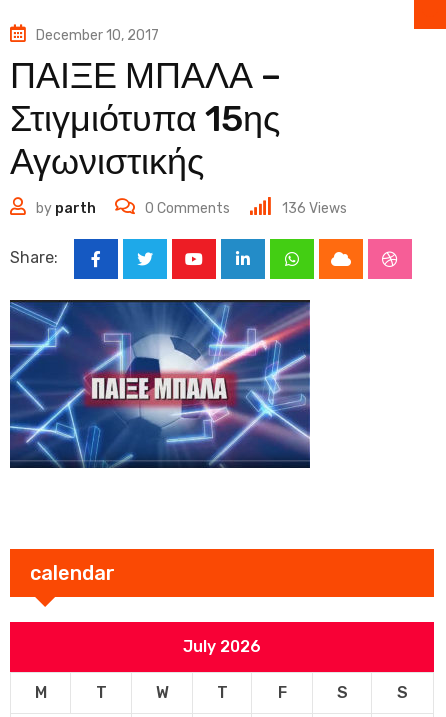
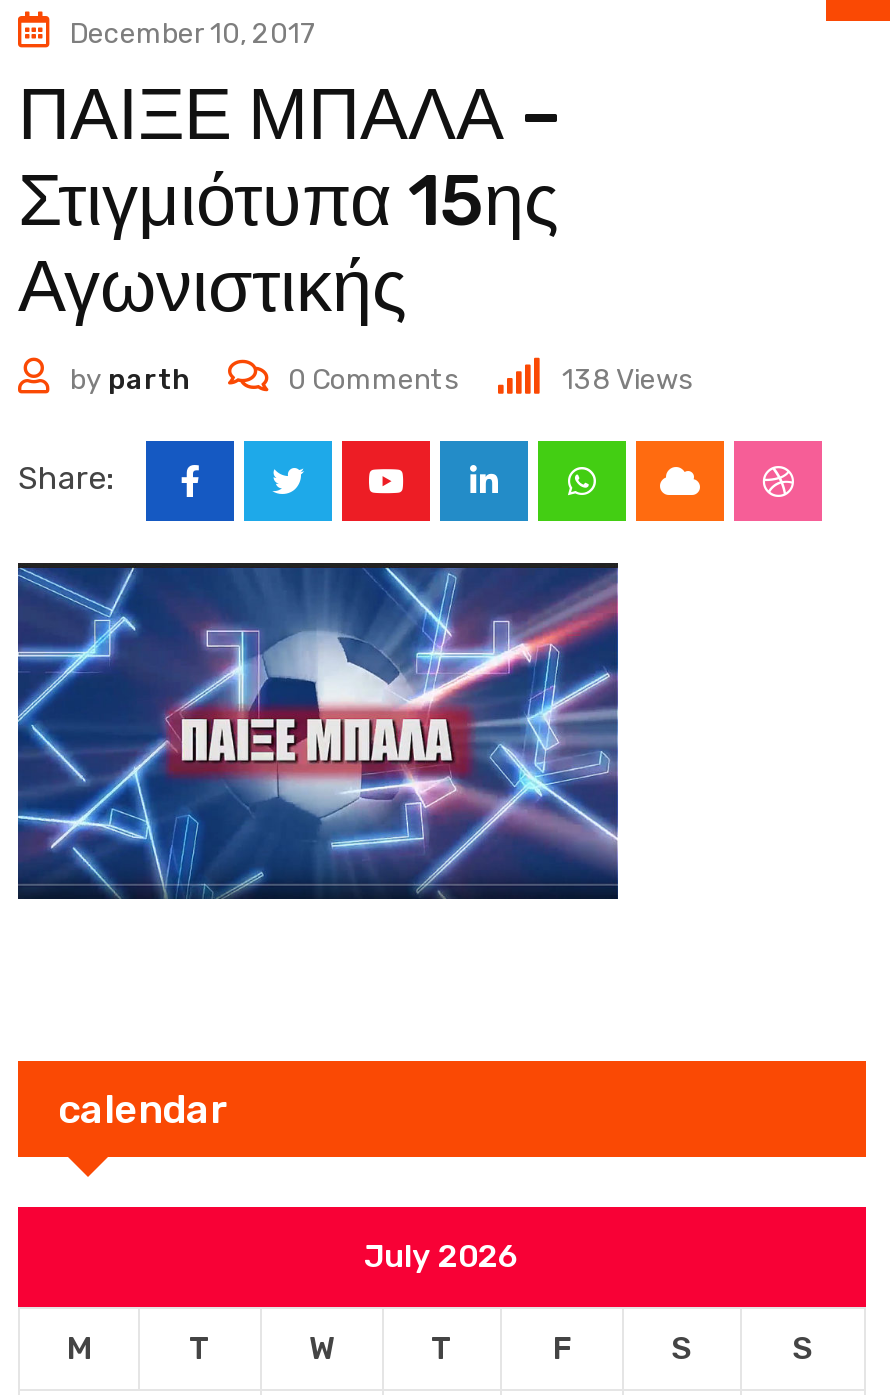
[282,200,347,217] 136 Views -> [562,363,692,397] 138 Views

